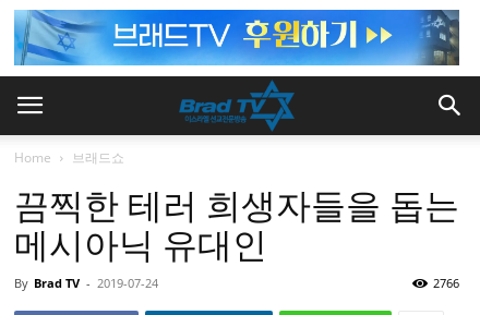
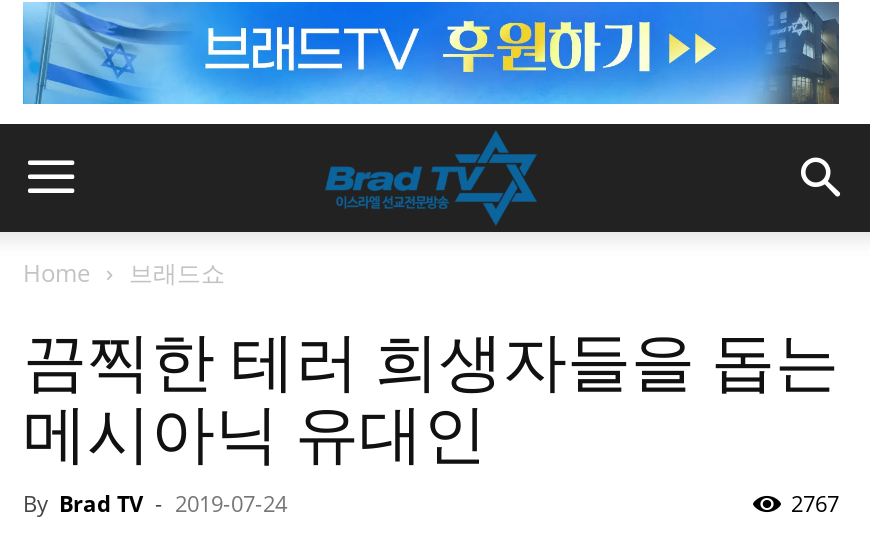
[433,275,459,291] 2766 -> [791,488,839,518] 2767

